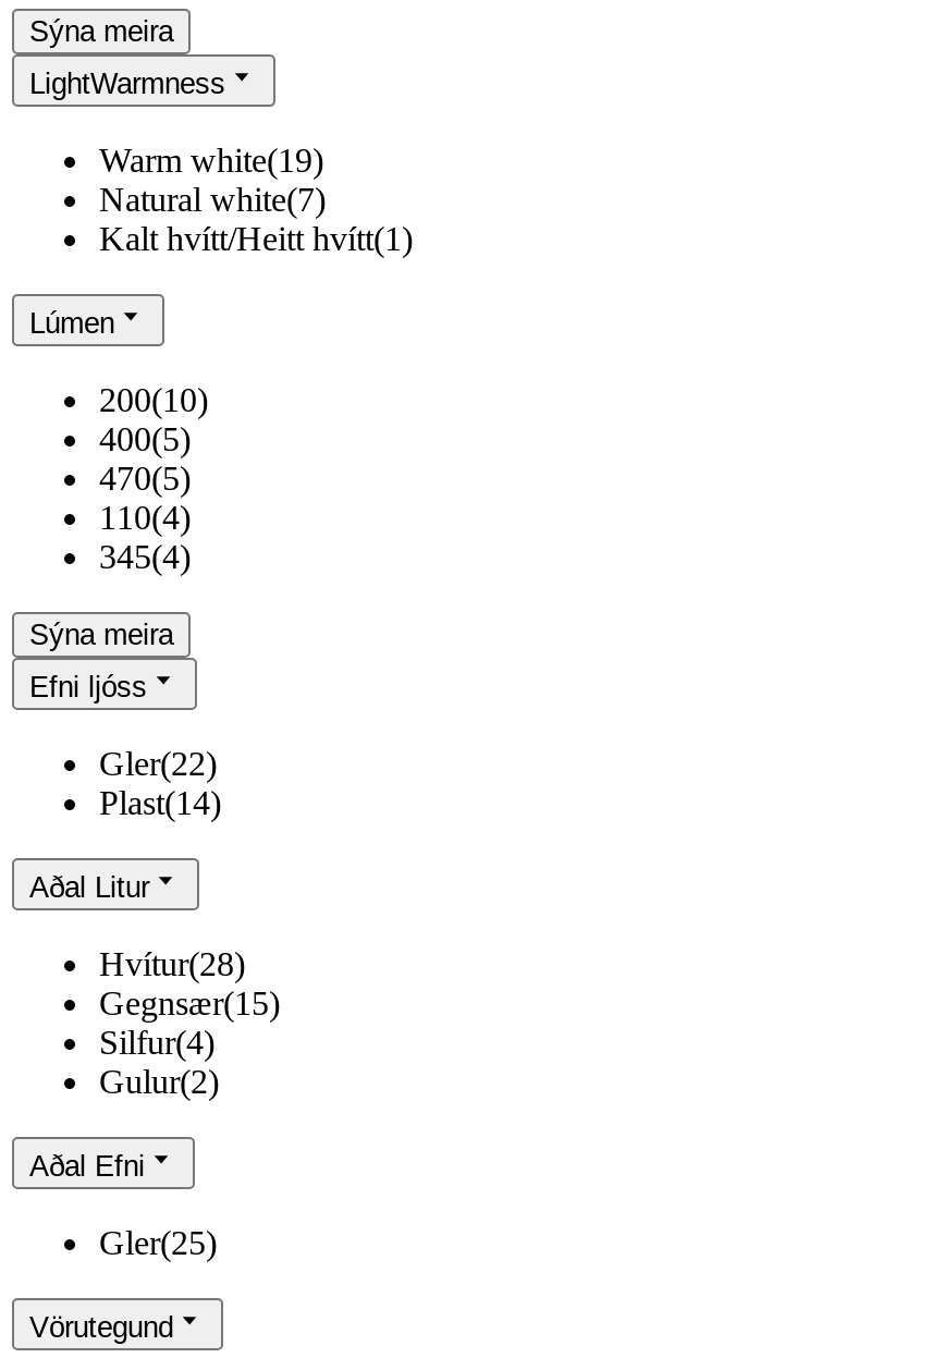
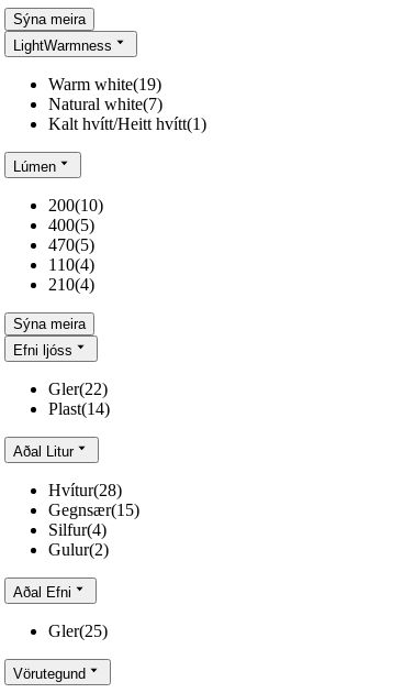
[99,538,191,575] 345(4) -> [48,275,94,294] 210(4)

